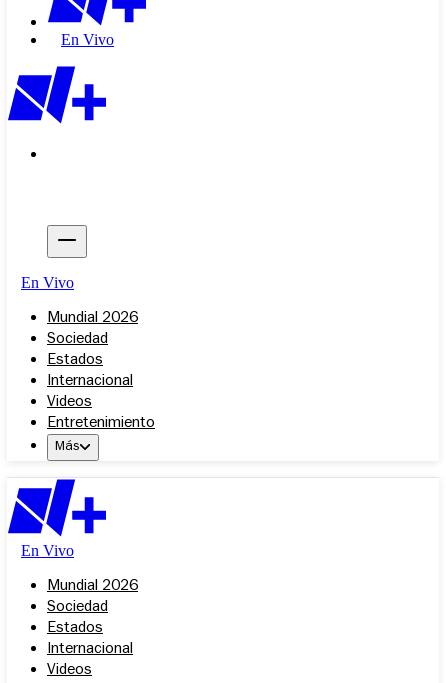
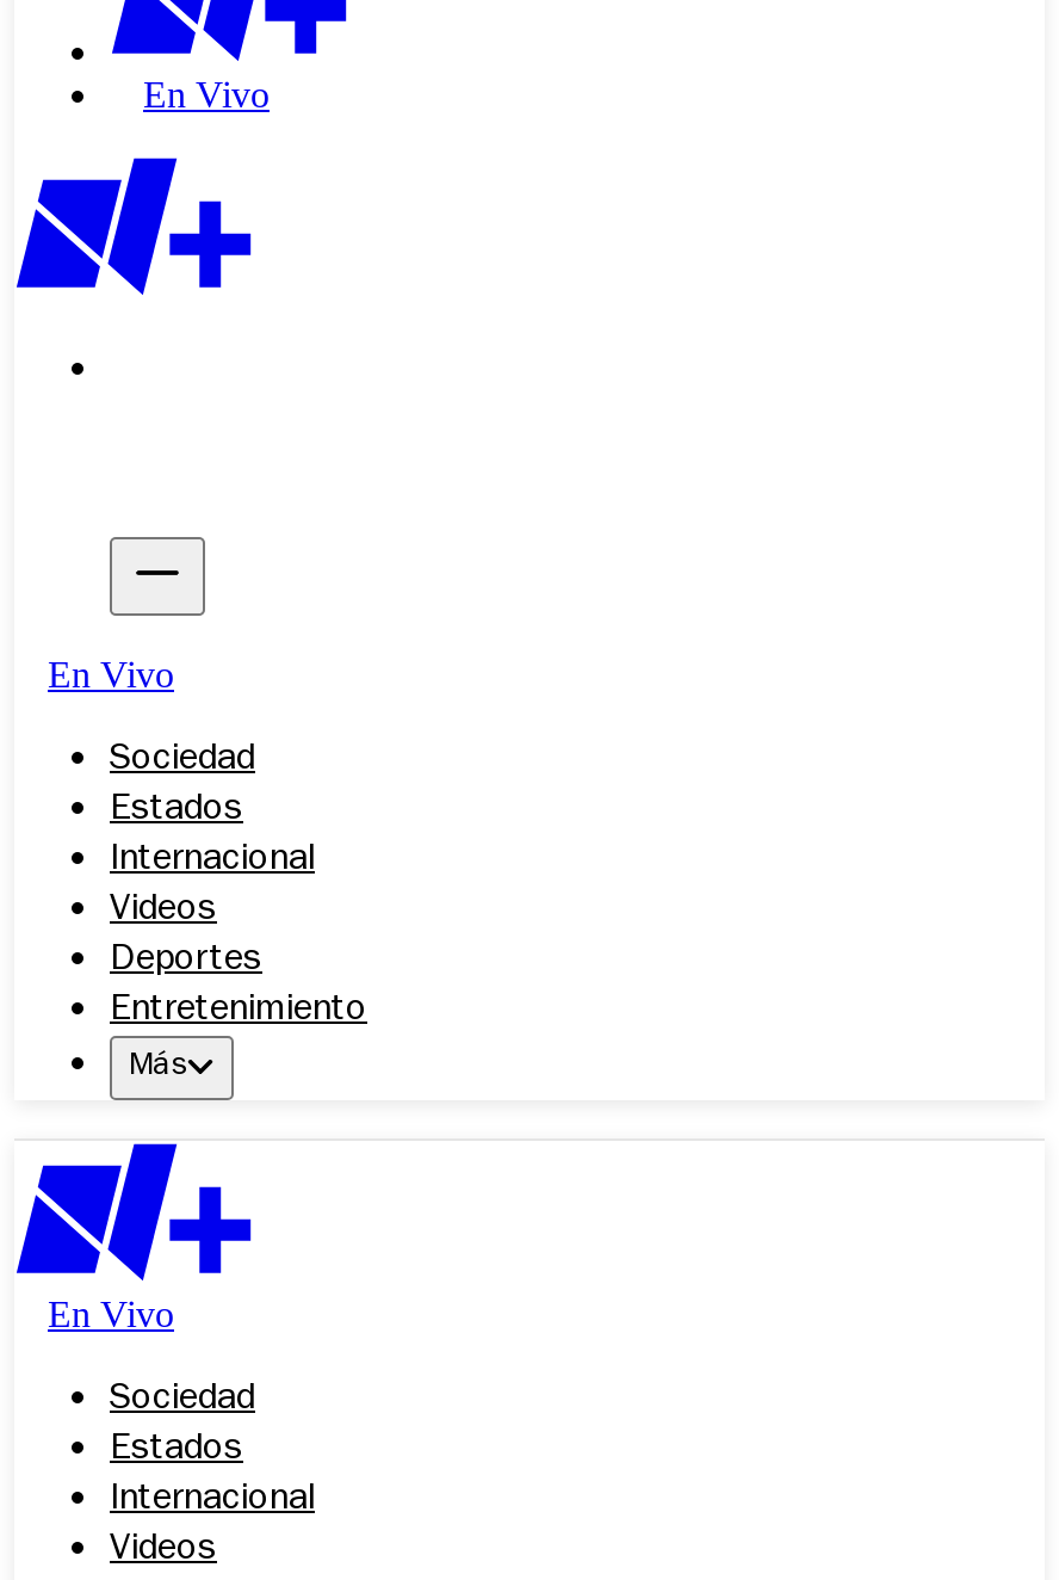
[47,311,138,327] Mundial 2026 -> none
none -> [110,943,262,981] Deportes
[47,579,138,595] Mundial 2026 -> none

